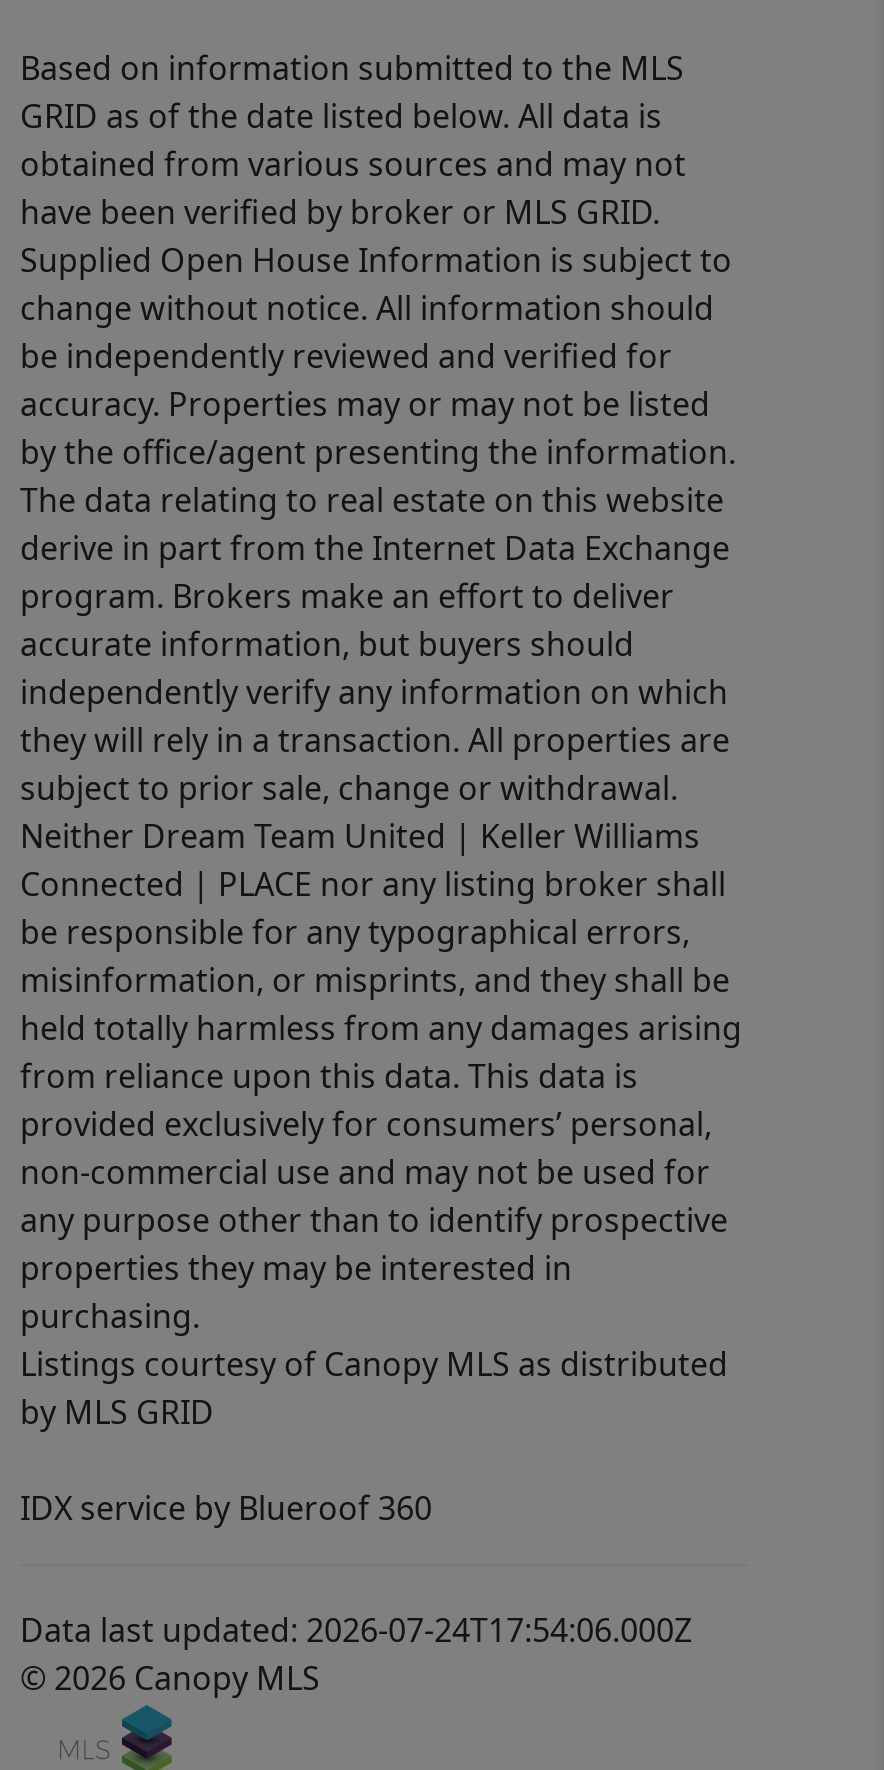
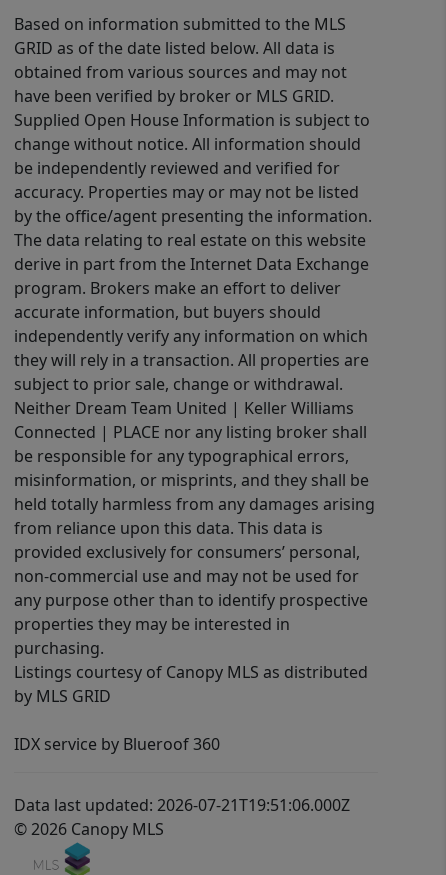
[20,1608,692,1652] Data last updated: 2026-07-24T17:54:06.000Z -> [14,794,350,816] Data last updated: 2026-07-21T19:51:06.000Z

